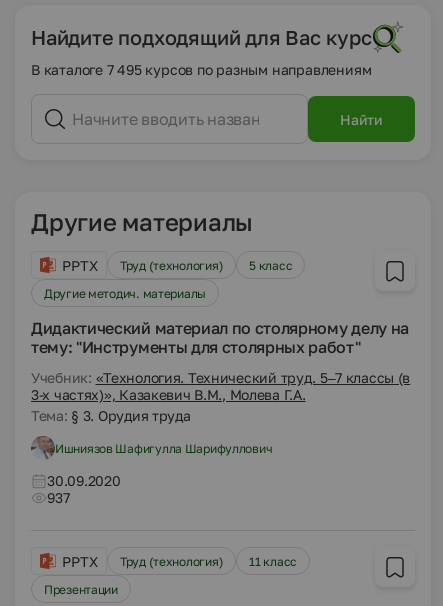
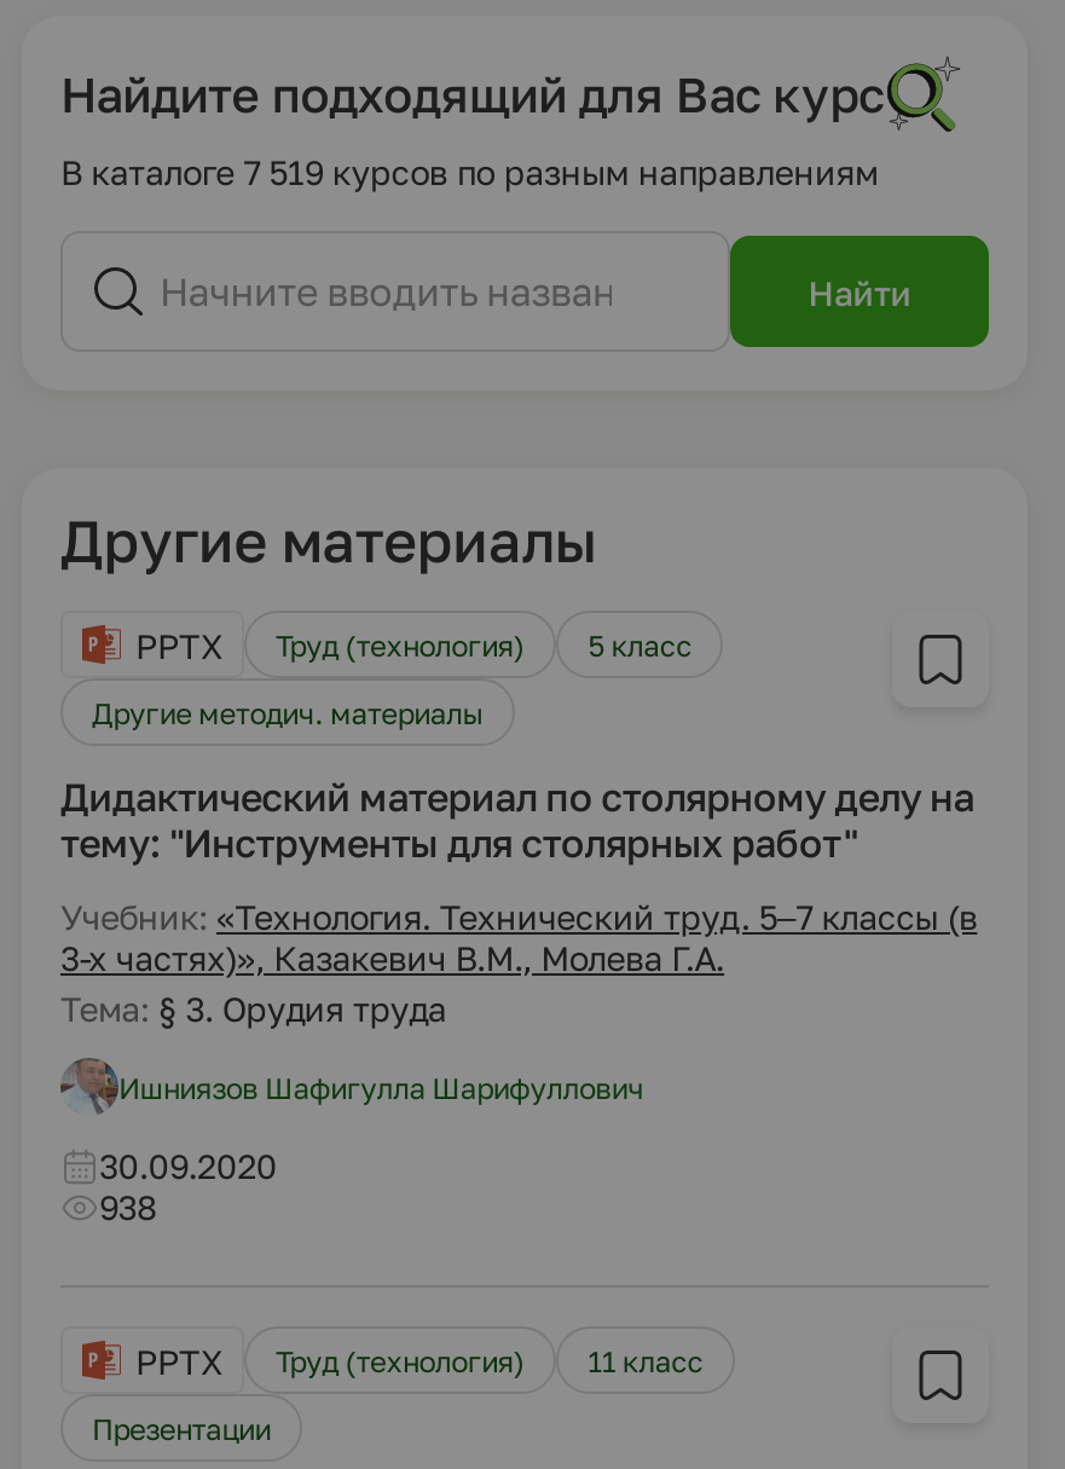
[31,61,371,78] В каталоге 7 495 курсов по разным направлениям -> [60,151,878,192] В каталоге 7 519 курсов по разным направлениям
[47,489,69,506] 937 -> [99,1186,158,1227] 938

